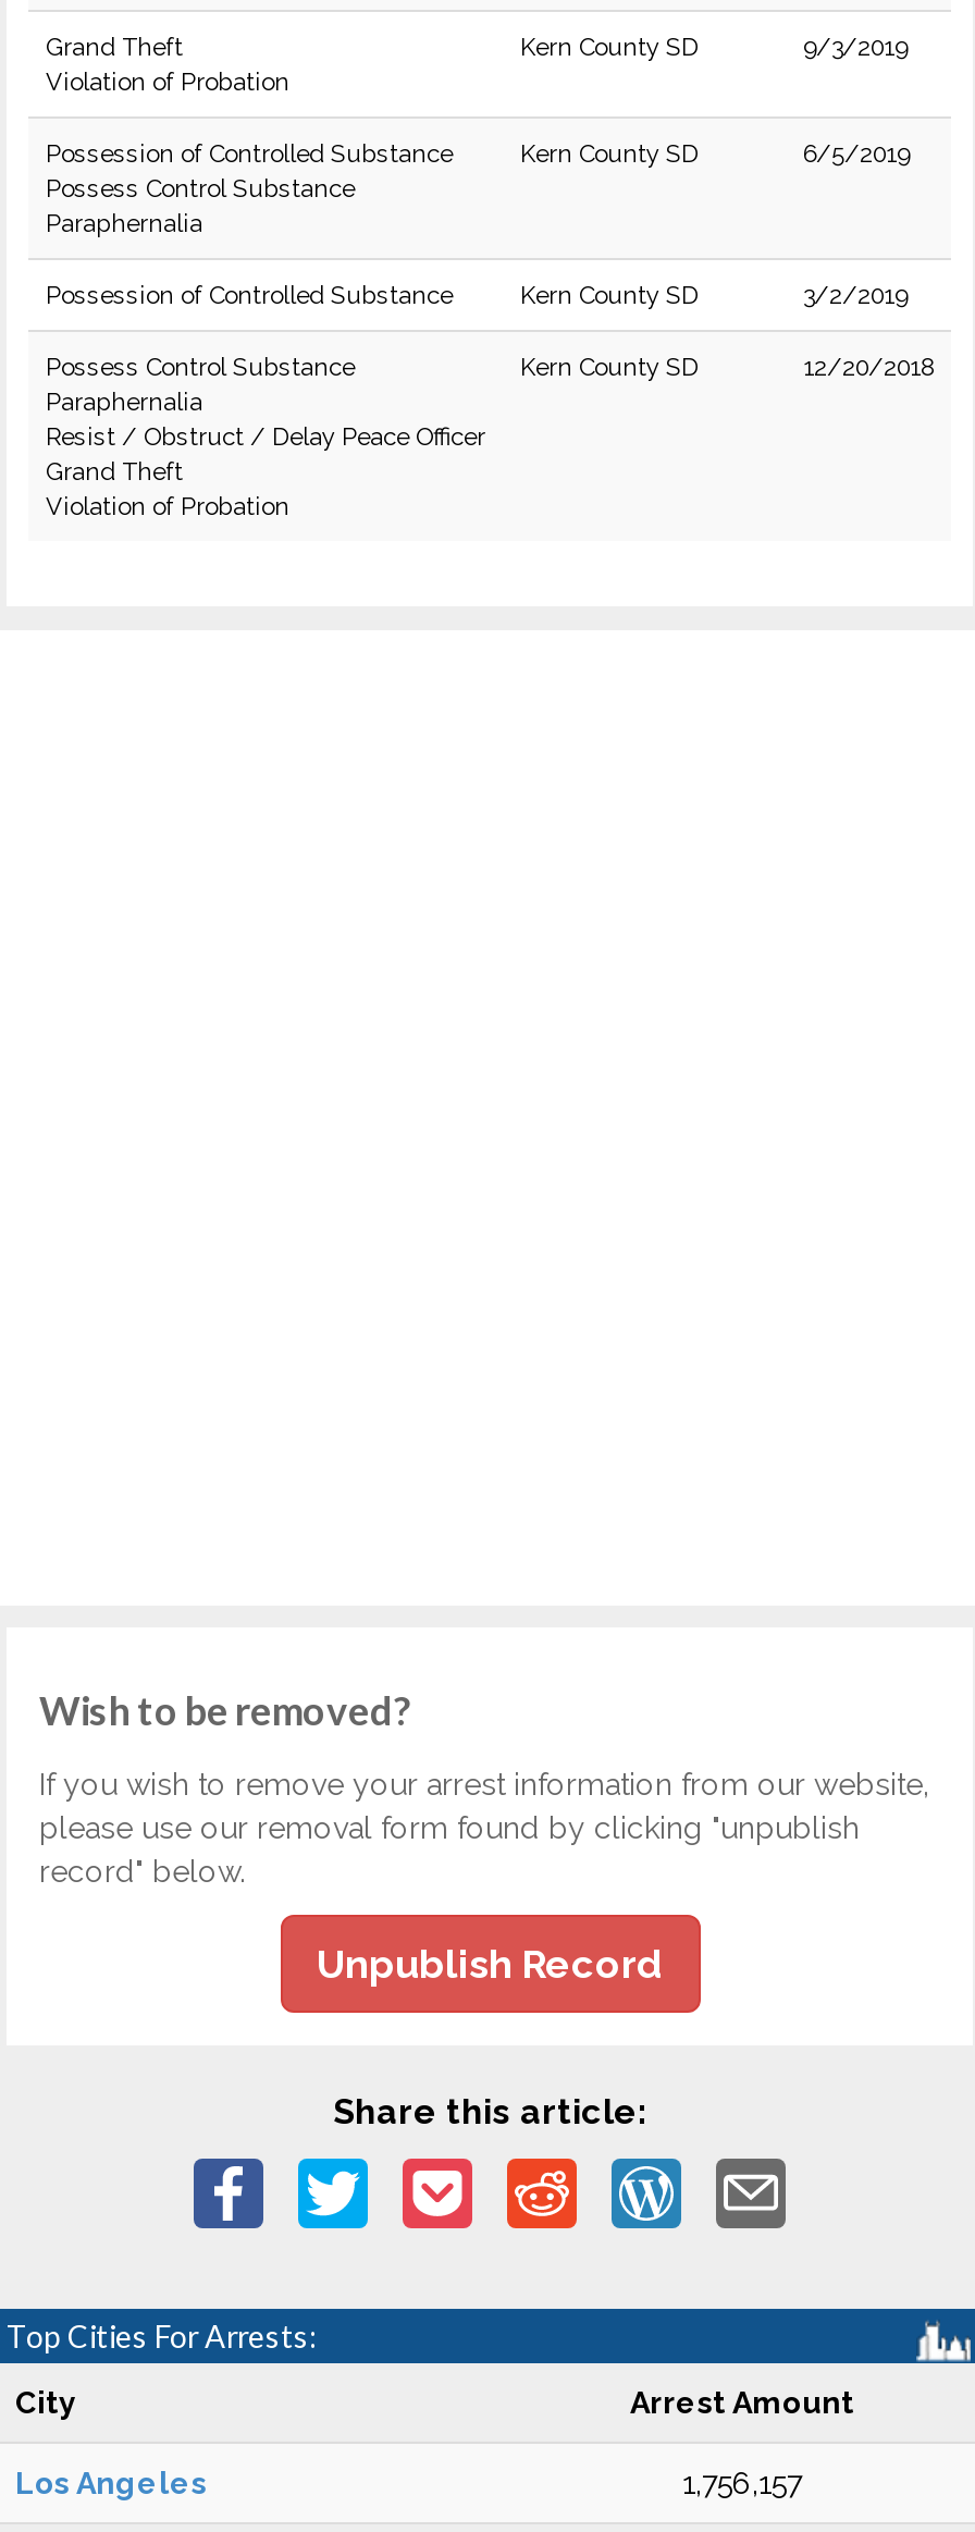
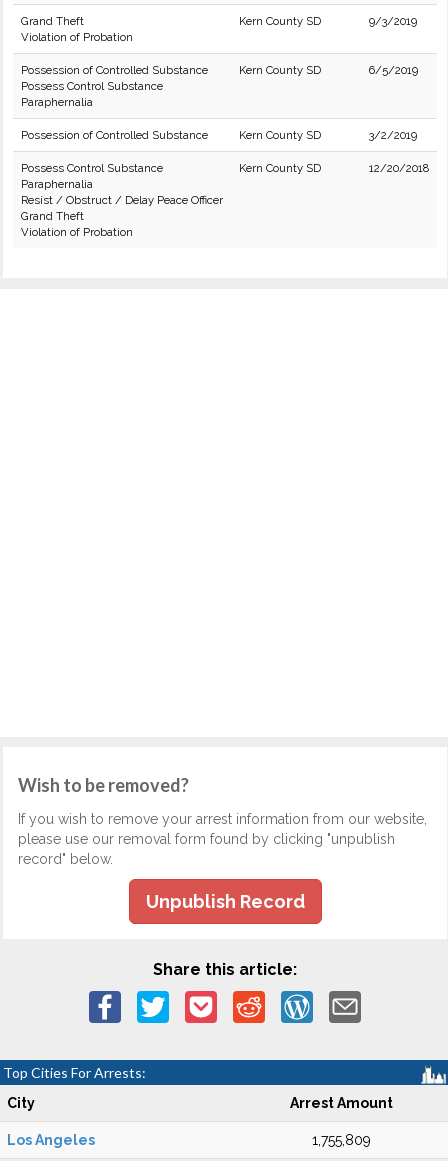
[682,2466,802,2500] 1,756,157 -> [311,1132,370,1148] 1,755,809

